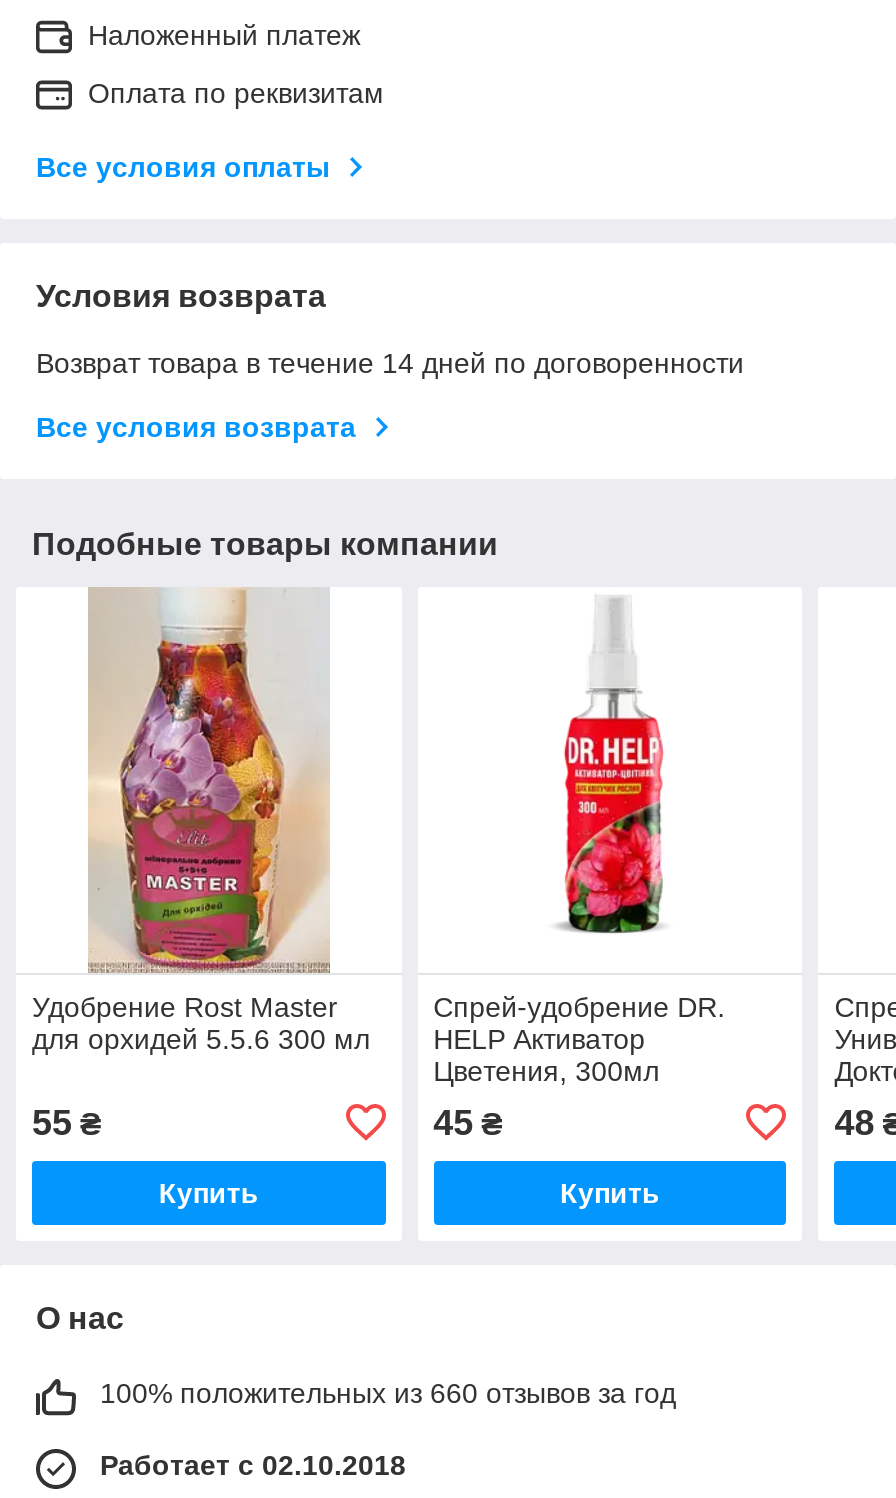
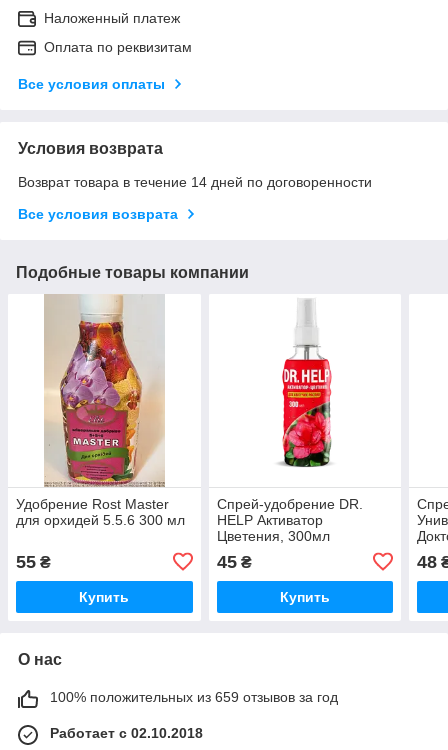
[100,1377,676,1409] 100% положительных из 660 отзывов за год -> [50,689,338,705] 100% положительных из 659 отзывов за год

